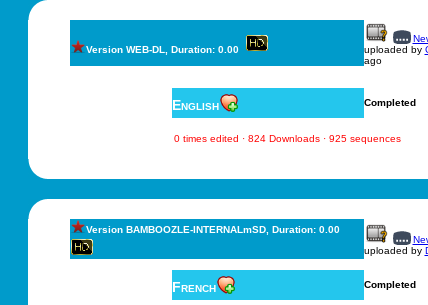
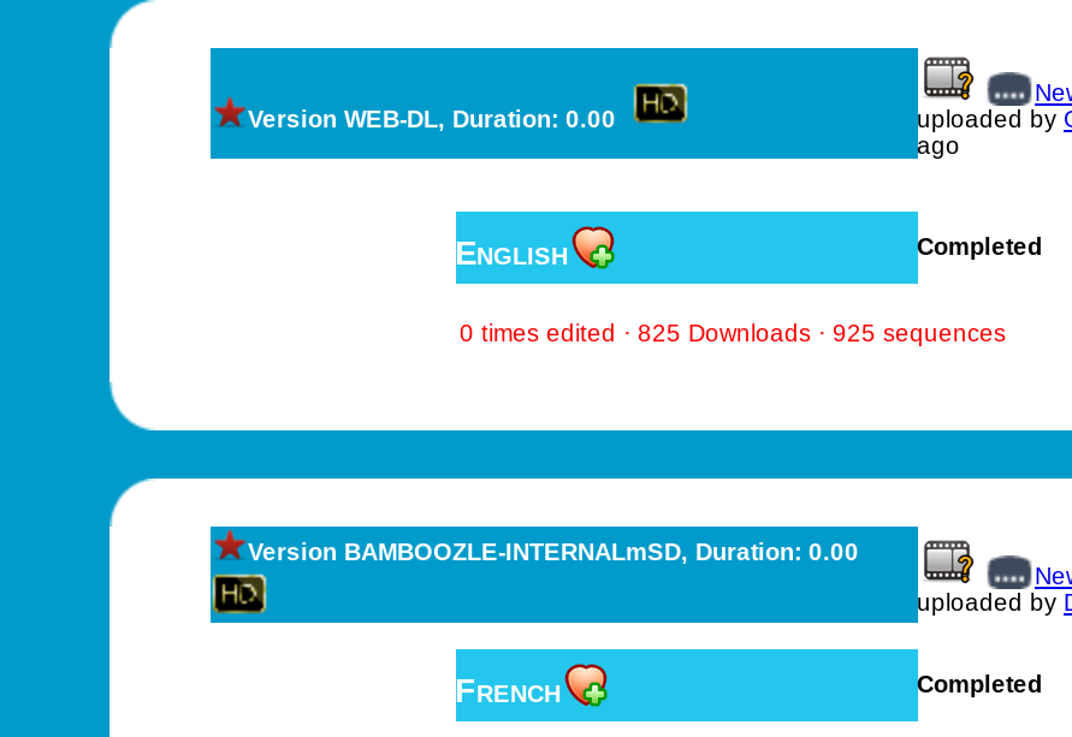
[173,133,400,144] 0 times edited · 824 Downloads · 925 sequences -> [460,320,1006,346] 0 times edited · 825 Downloads · 925 sequences

